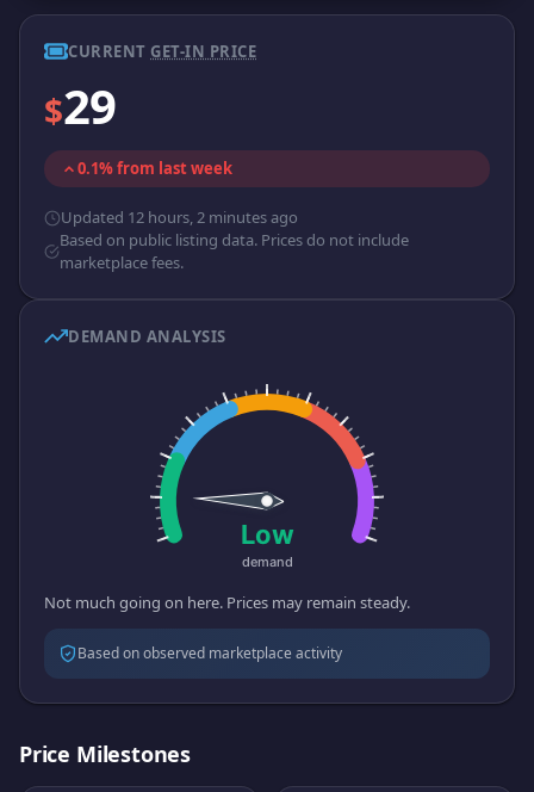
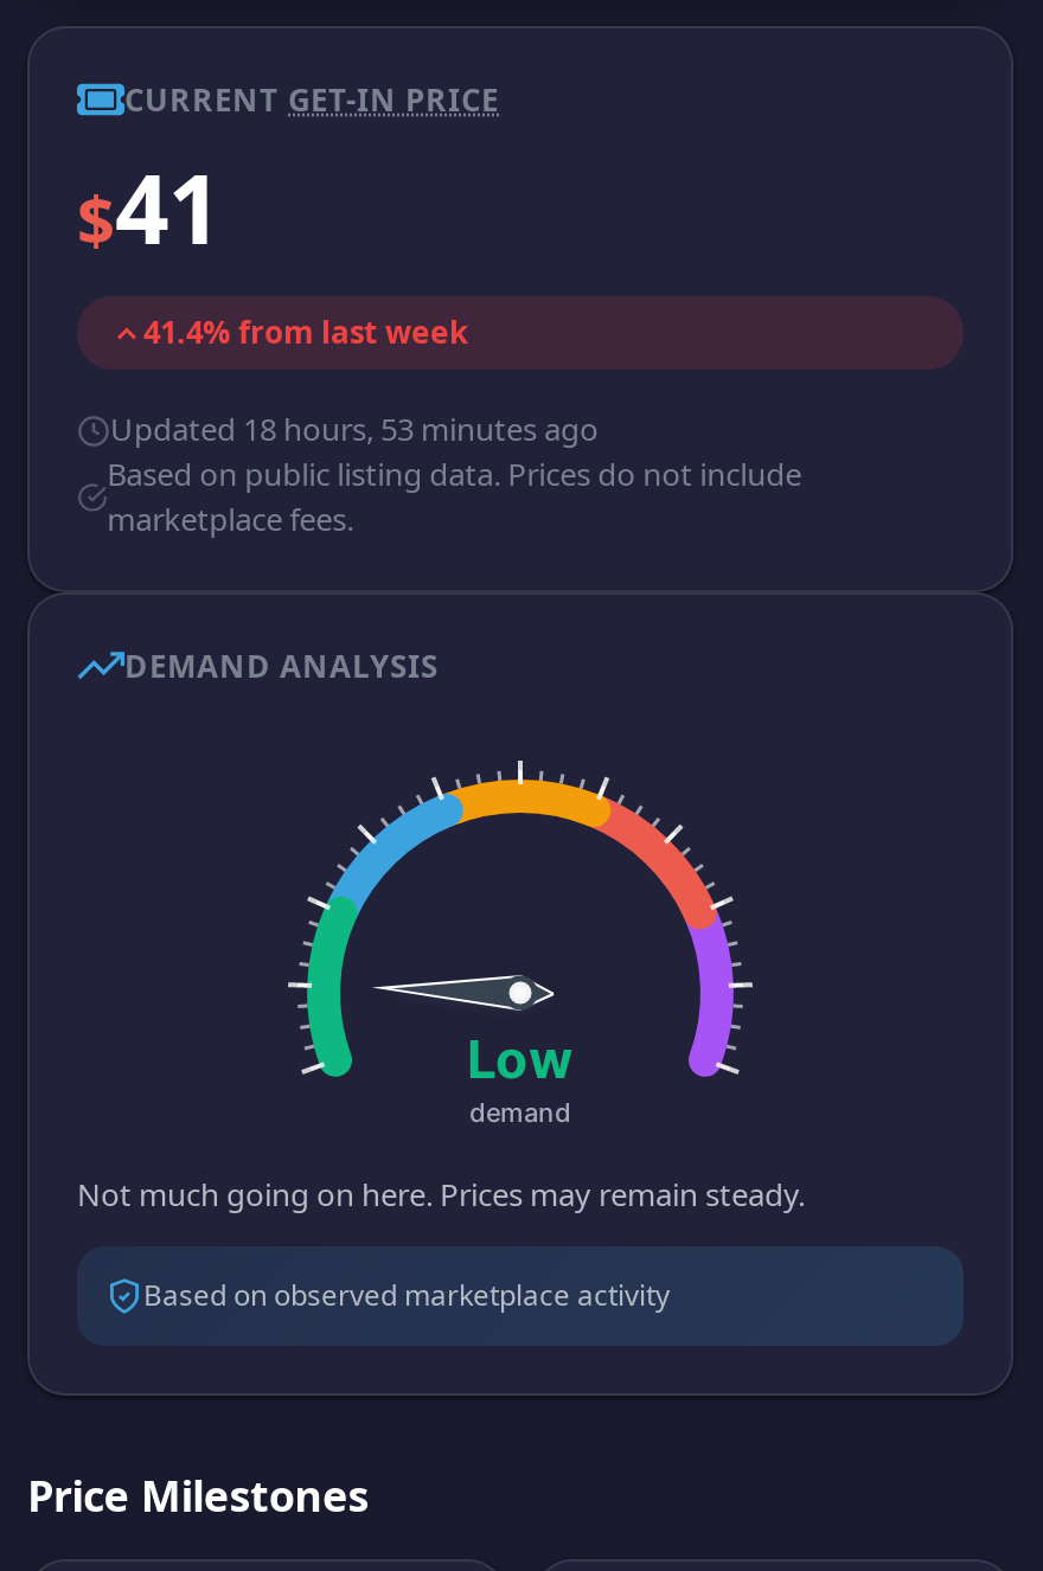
[44,73,116,138] $29 -> [77,142,220,272] $41
[77,157,232,179] 0.1% from last week -> [143,310,468,353] 41.4% from last week
[61,206,298,228] Updated 12 hours, 2 minutes ago -> [110,408,599,450] Updated 18 hours, 53 minutes ago

